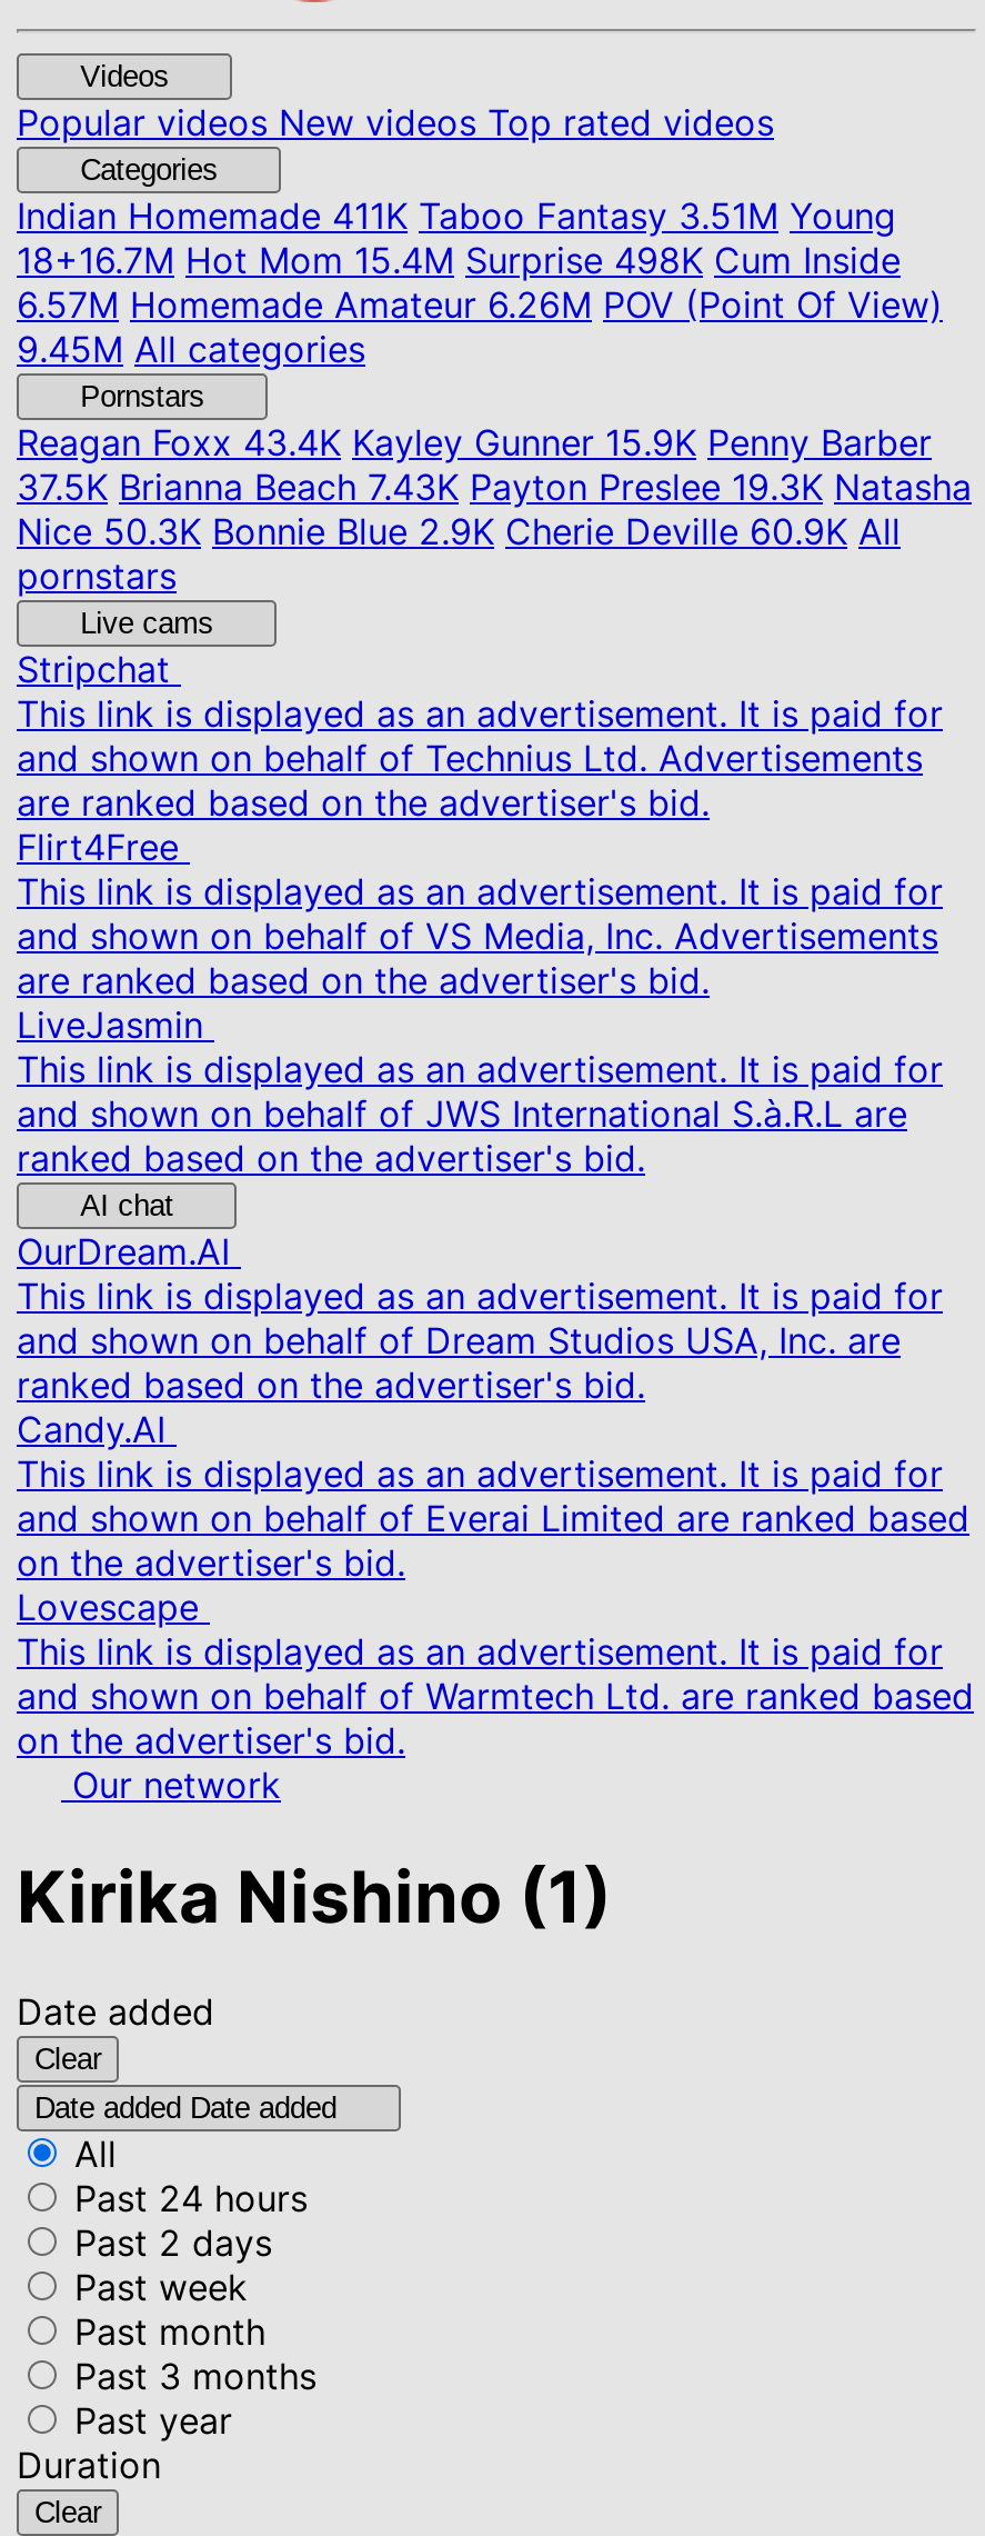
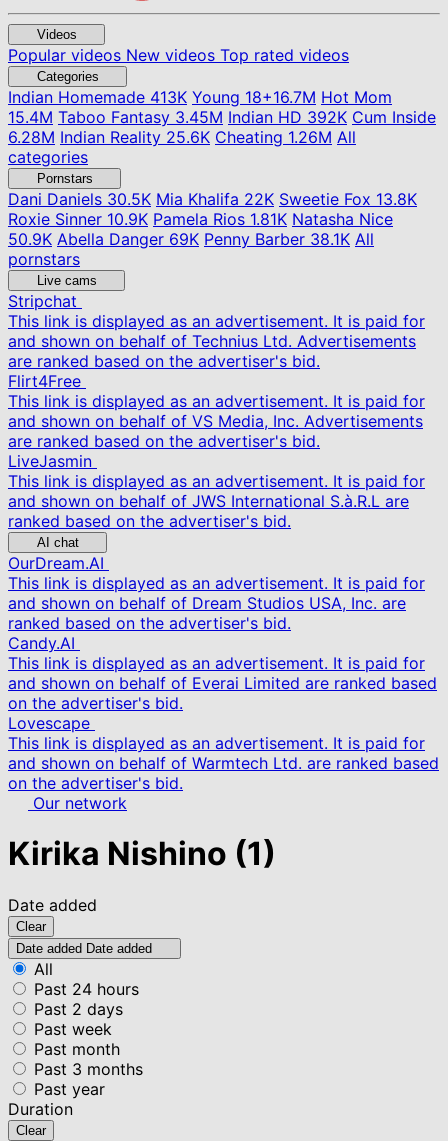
[17,193,943,371] Indian Homemade 411K Taboo Fantasy 3.51M Young | 18+16.7M Hot Mom 15.4M Surprise 498K Cum Inside | 6.57M Homemade Amateur 6.26M POV (Point Of View) | 9.45M All categories -> [8,87,436,167] Indian Homemade 413K Young 18+16.7M Hot Mom | 15.4M Taboo Fantasy 3.45M Indian HD 392K Cum Inside | 6.28M Indian Reality 25.6K Cheating 1.26M All | categories
[17,420,972,553] Reagan Foxx43.4K Kayley Gunner 15.9K Penny Barber | 37.5K Brianna Beach 7.43K Payton Preslee 19.3K Natasha | Nice 50.3K Bonnie Blue 2.9K Cherie Deville 60.9K All -> [8,189,417,249] Dani Daniels30.5K Mia Khalifa 22K Sweetie Fox 13.8K | Roxie Sinner 10.9K Pamela Rios 1.81K Natasha Nice | 50.9K Abella Danger 69K Penny Barber 38.1K All

